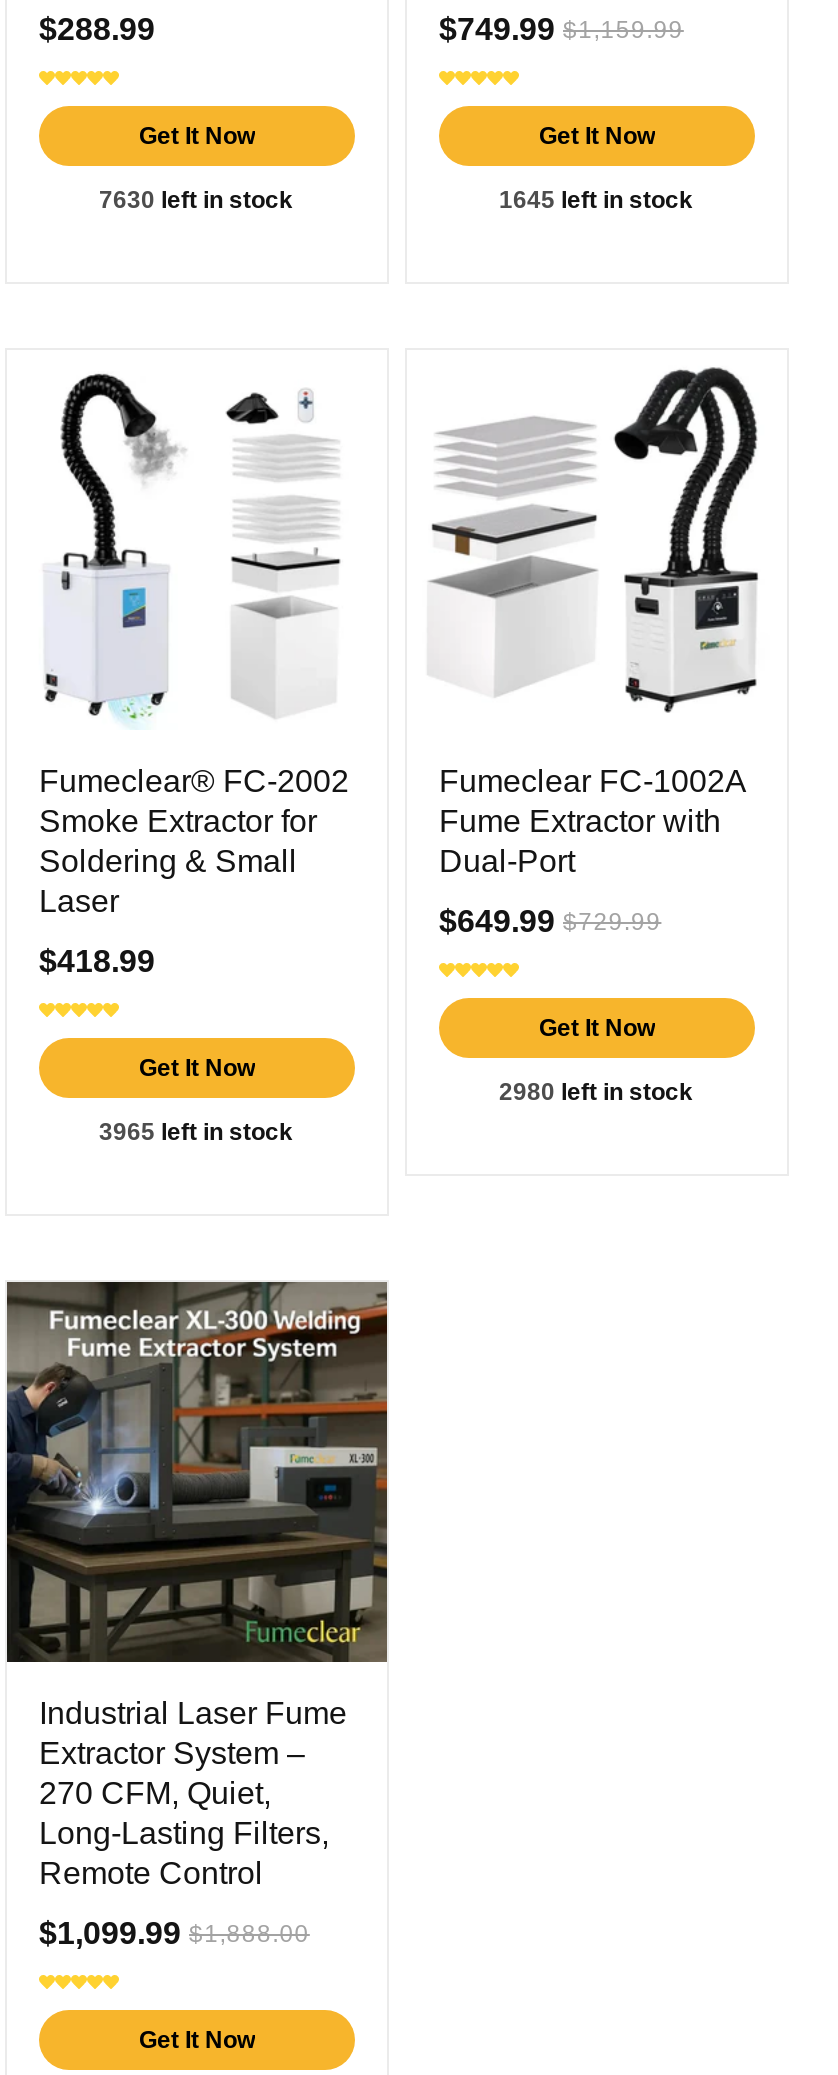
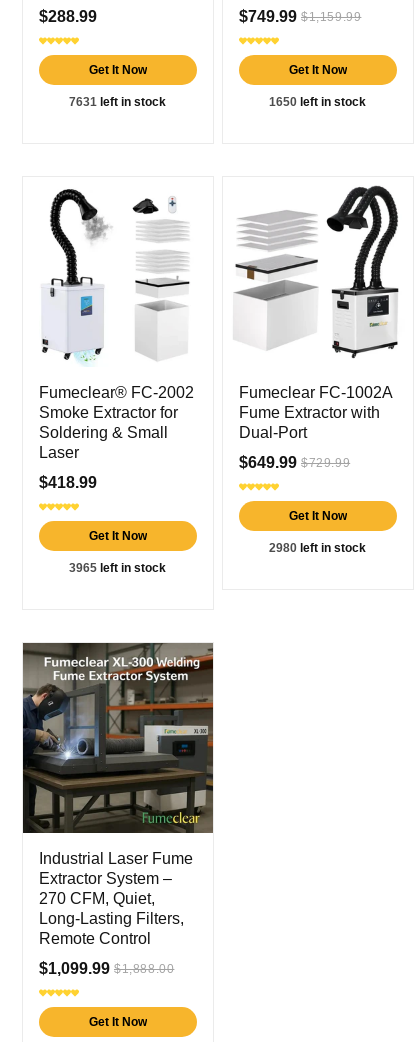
[99,187,293,215] 7630 left in stock -> [69,95,166,109] 7631 left in stock
[499,187,693,215] 1645 left in stock -> [269,95,366,109] 1650 left in stock

